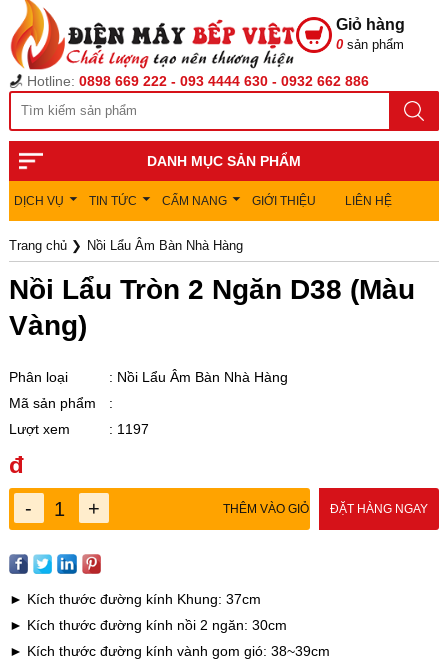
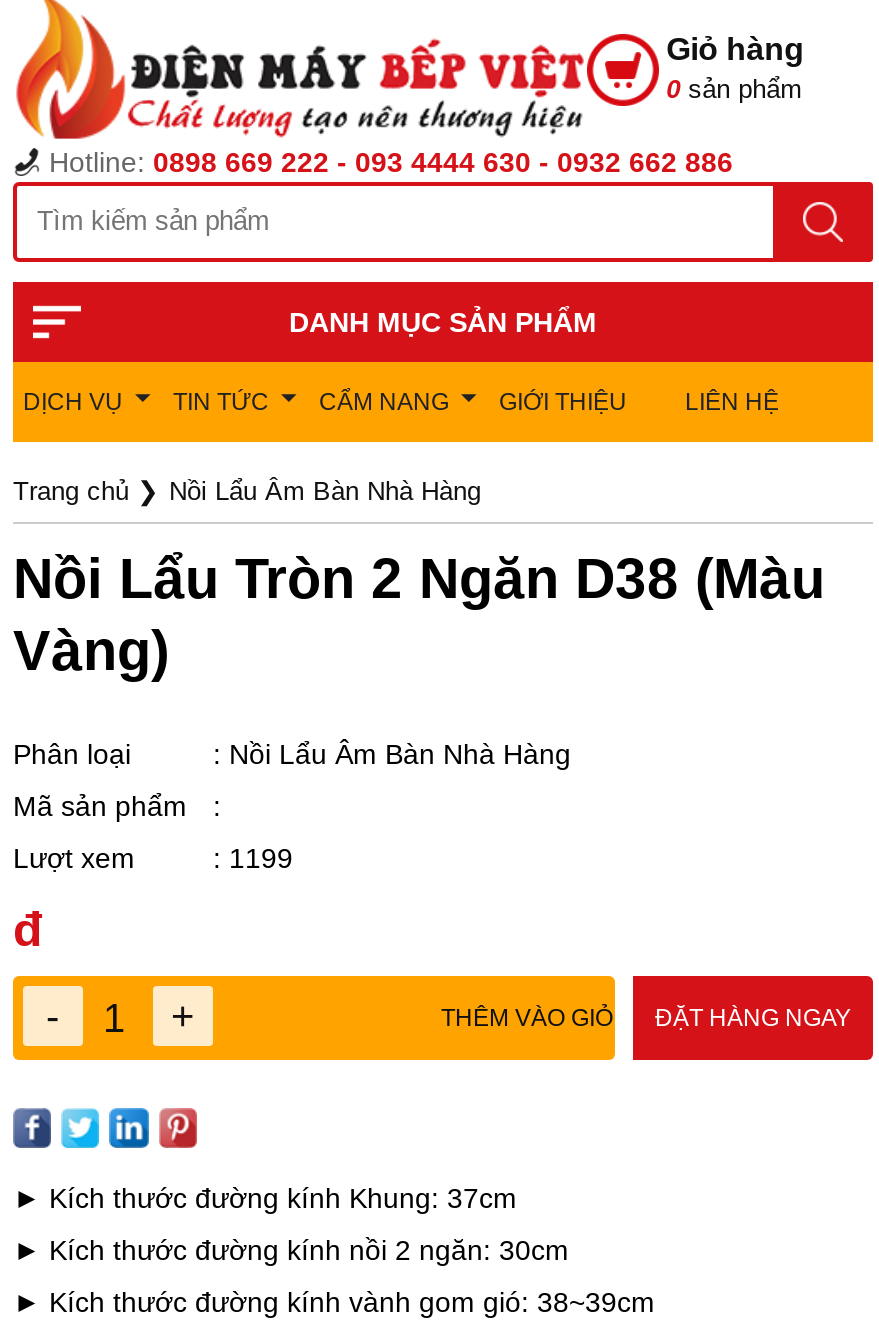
[109,421,149,437] : 1197 -> [213,842,293,874] : 1199

